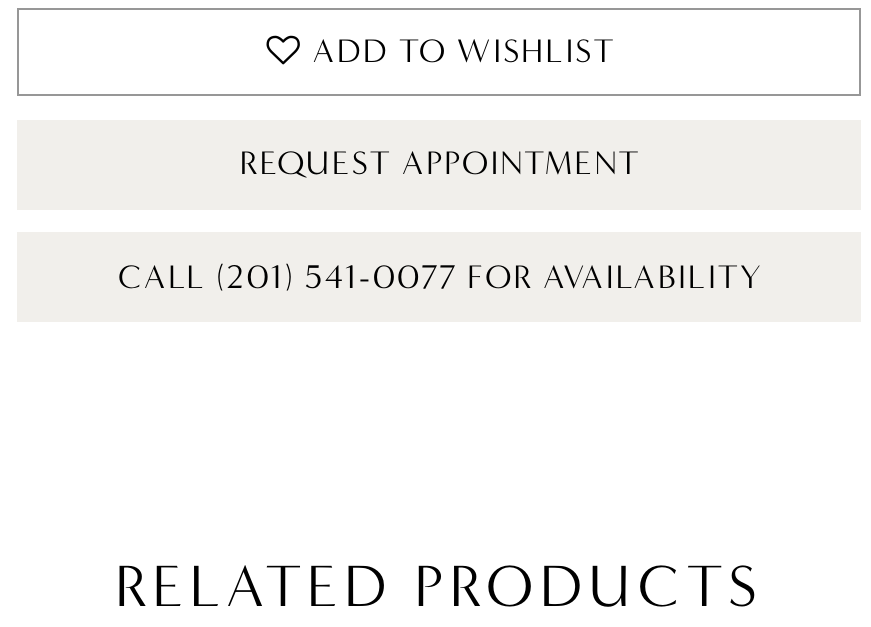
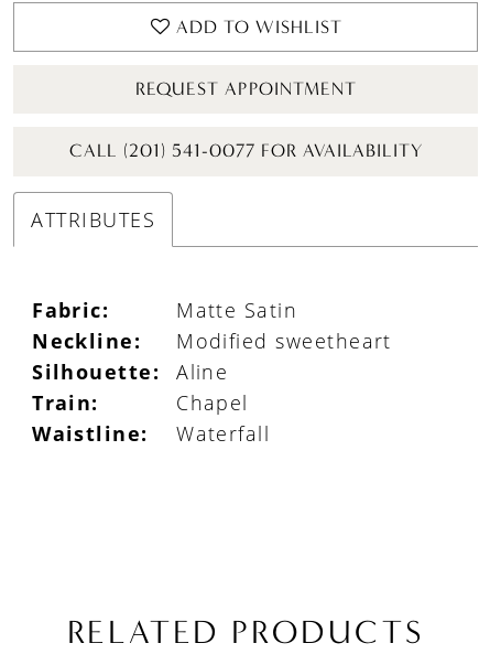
none -> [31,206,392,447] ATTRIBUTES | Fabric: | Matte Satin | Neckline: | Modified sweetheart | Silhouette: | Aline | Train: | Chapel | Waistline: | Waterfall

